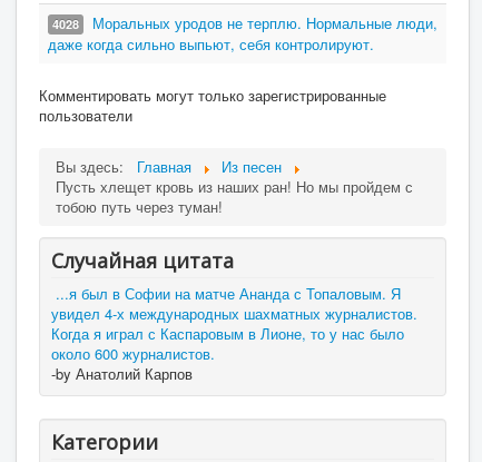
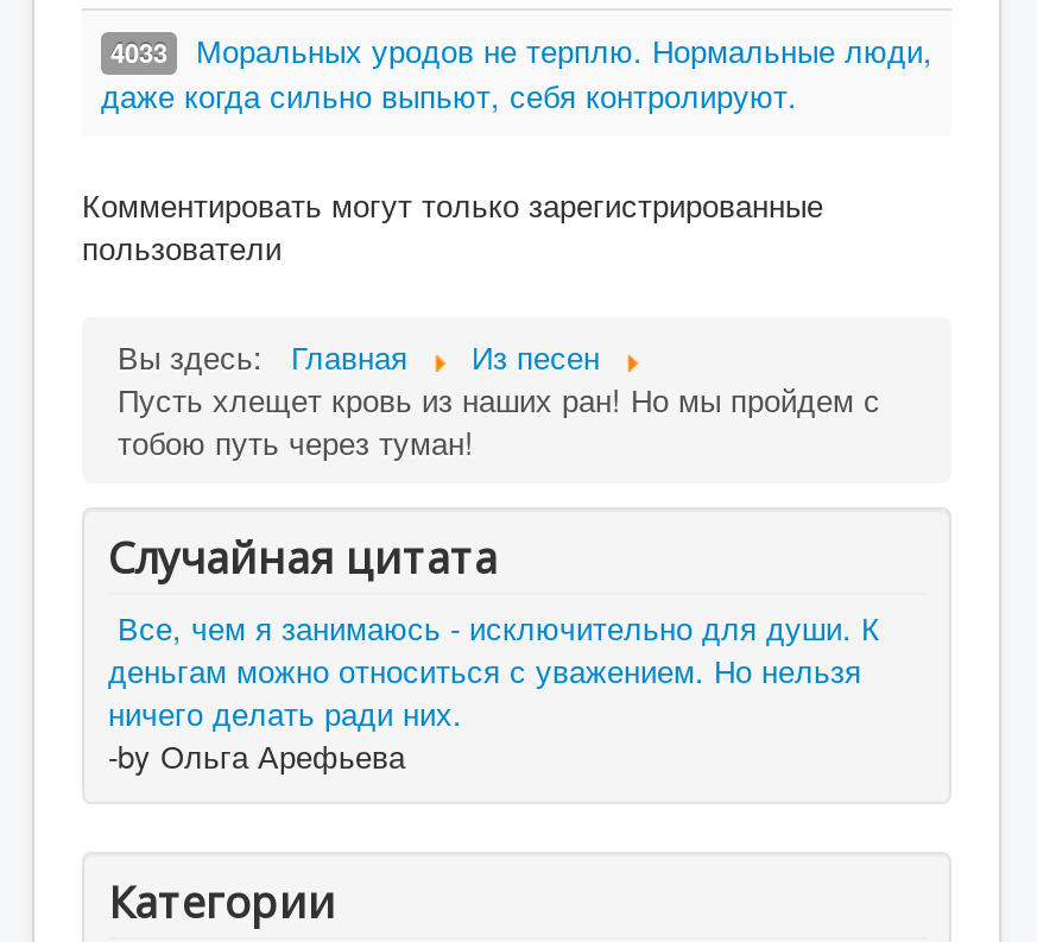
[52,12,437,33] 4028 Моральных уродов не терплю. Нормальные люди, -> [110,27,932,72] 4033 Моральных уродов не терплю. Нормальные люди,
[51,283,417,384] ...я был в Софии на матче Ананда с Топаловым. Я | увидел 4-х международных шахматных журналистов. | Когда я играл с Каспаровым в Лионе, то у нас было | около 600 журналистов. | -by Анатолий Карпов -> [108,605,880,778] Все, чем я занимаюсь - исключительно для души. К | деньгам можно относиться с уважением. Но нельзя | ничего делать ради них. | -by Ольга Арефьева

